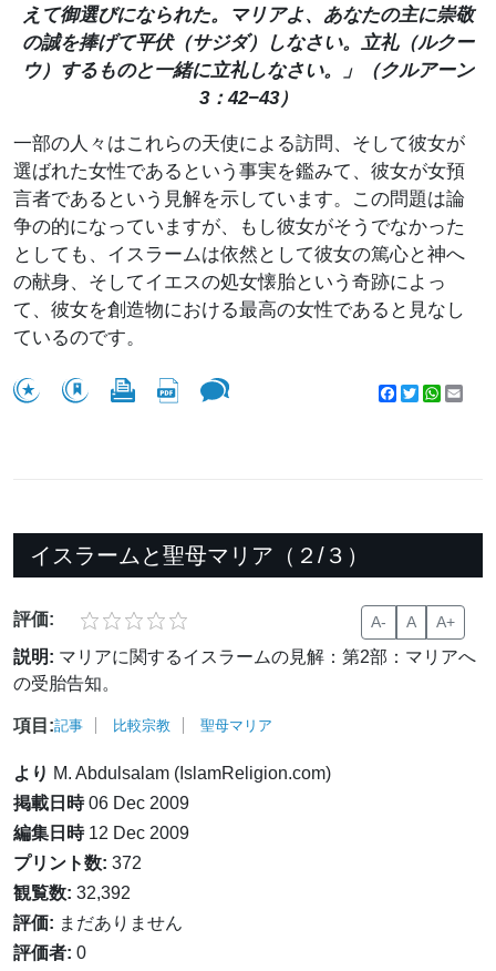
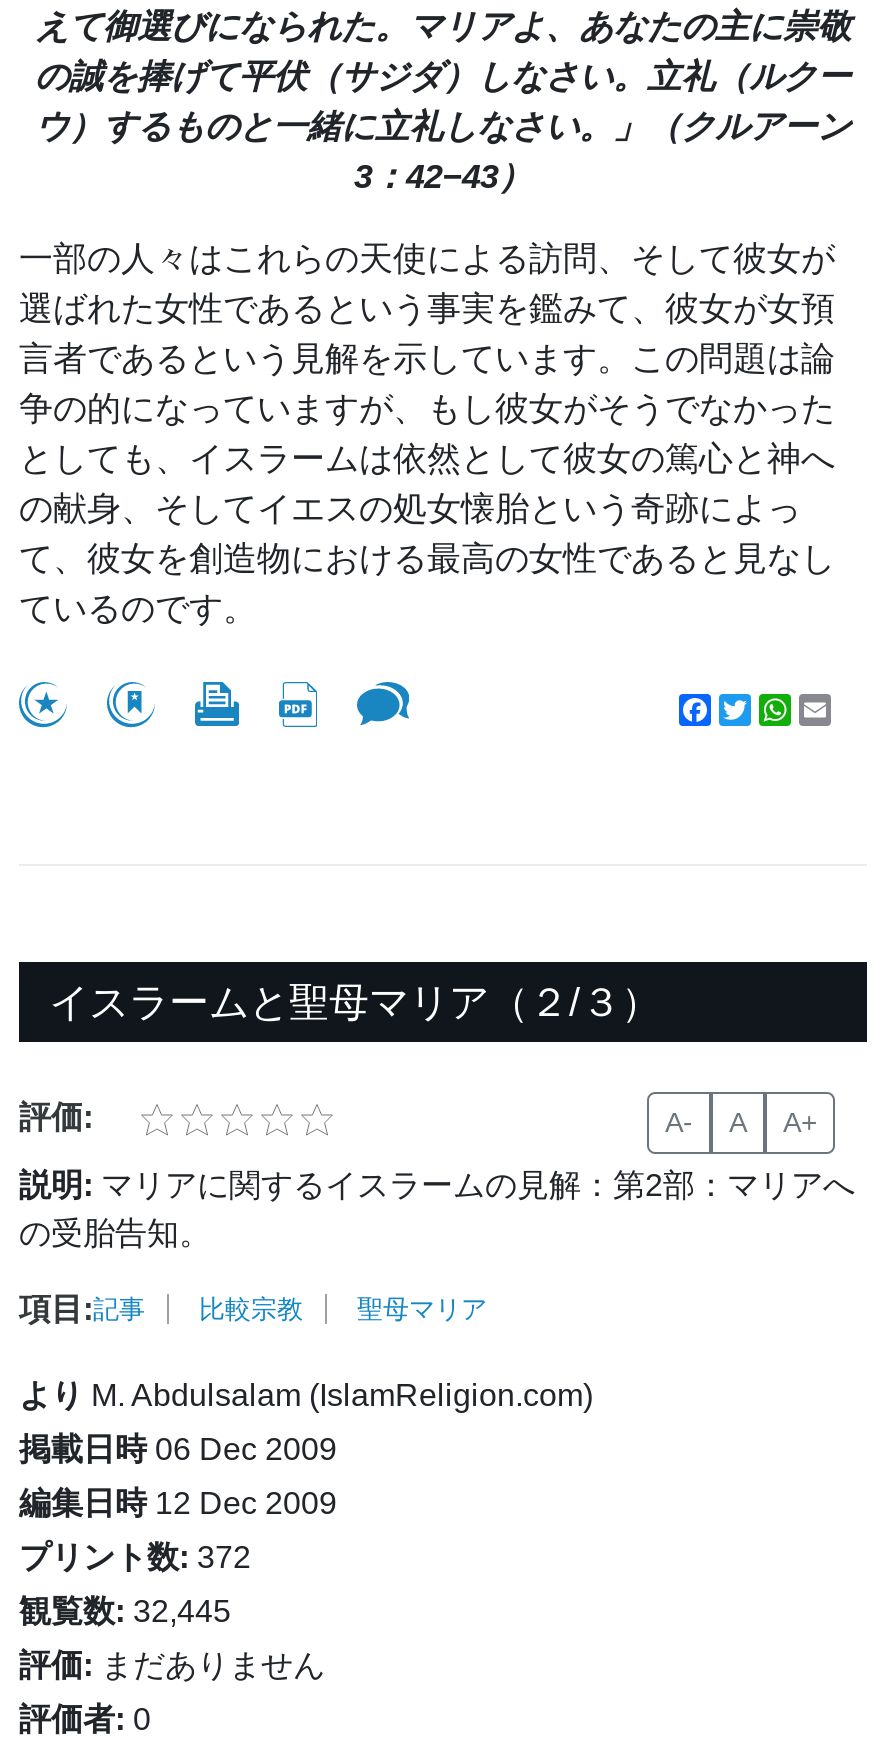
[13,883,131,902] 観覧数: 32,392 -> [19,1594,231,1628] 観覧数: 32,445

